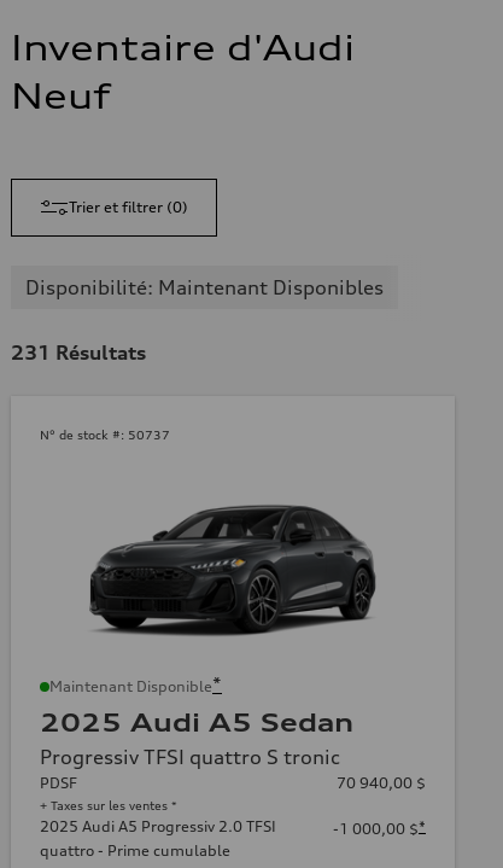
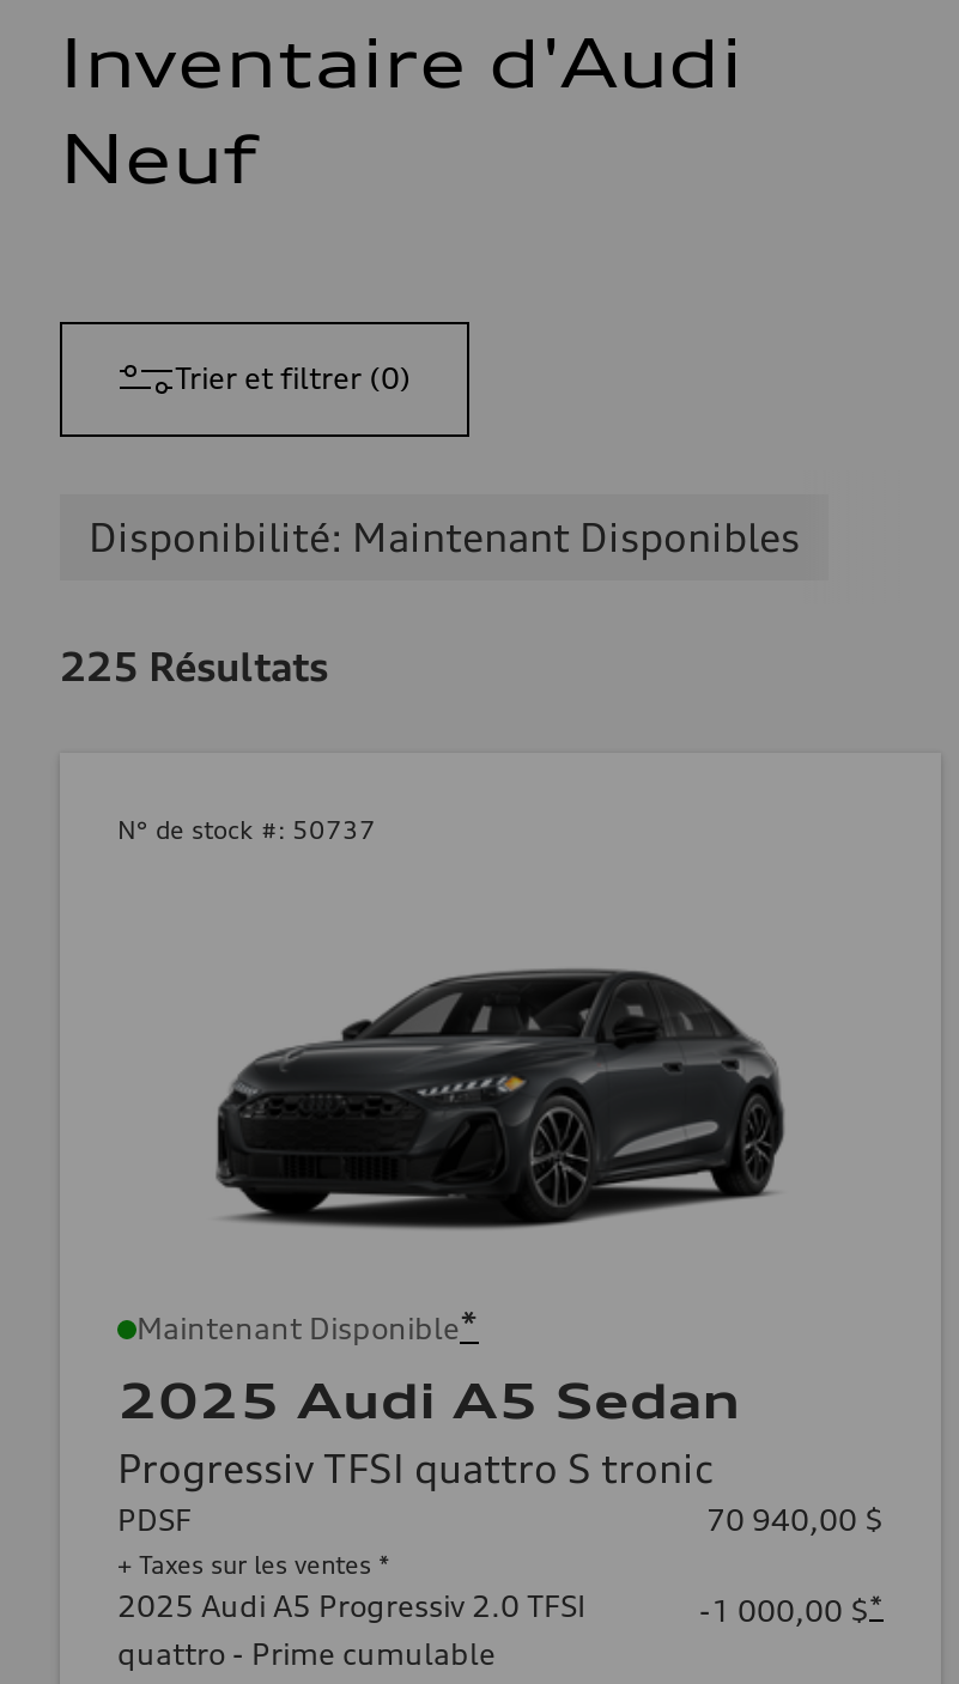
[11,340,146,365] 231 Résultats -> [60,643,328,691] 225 Résultats

